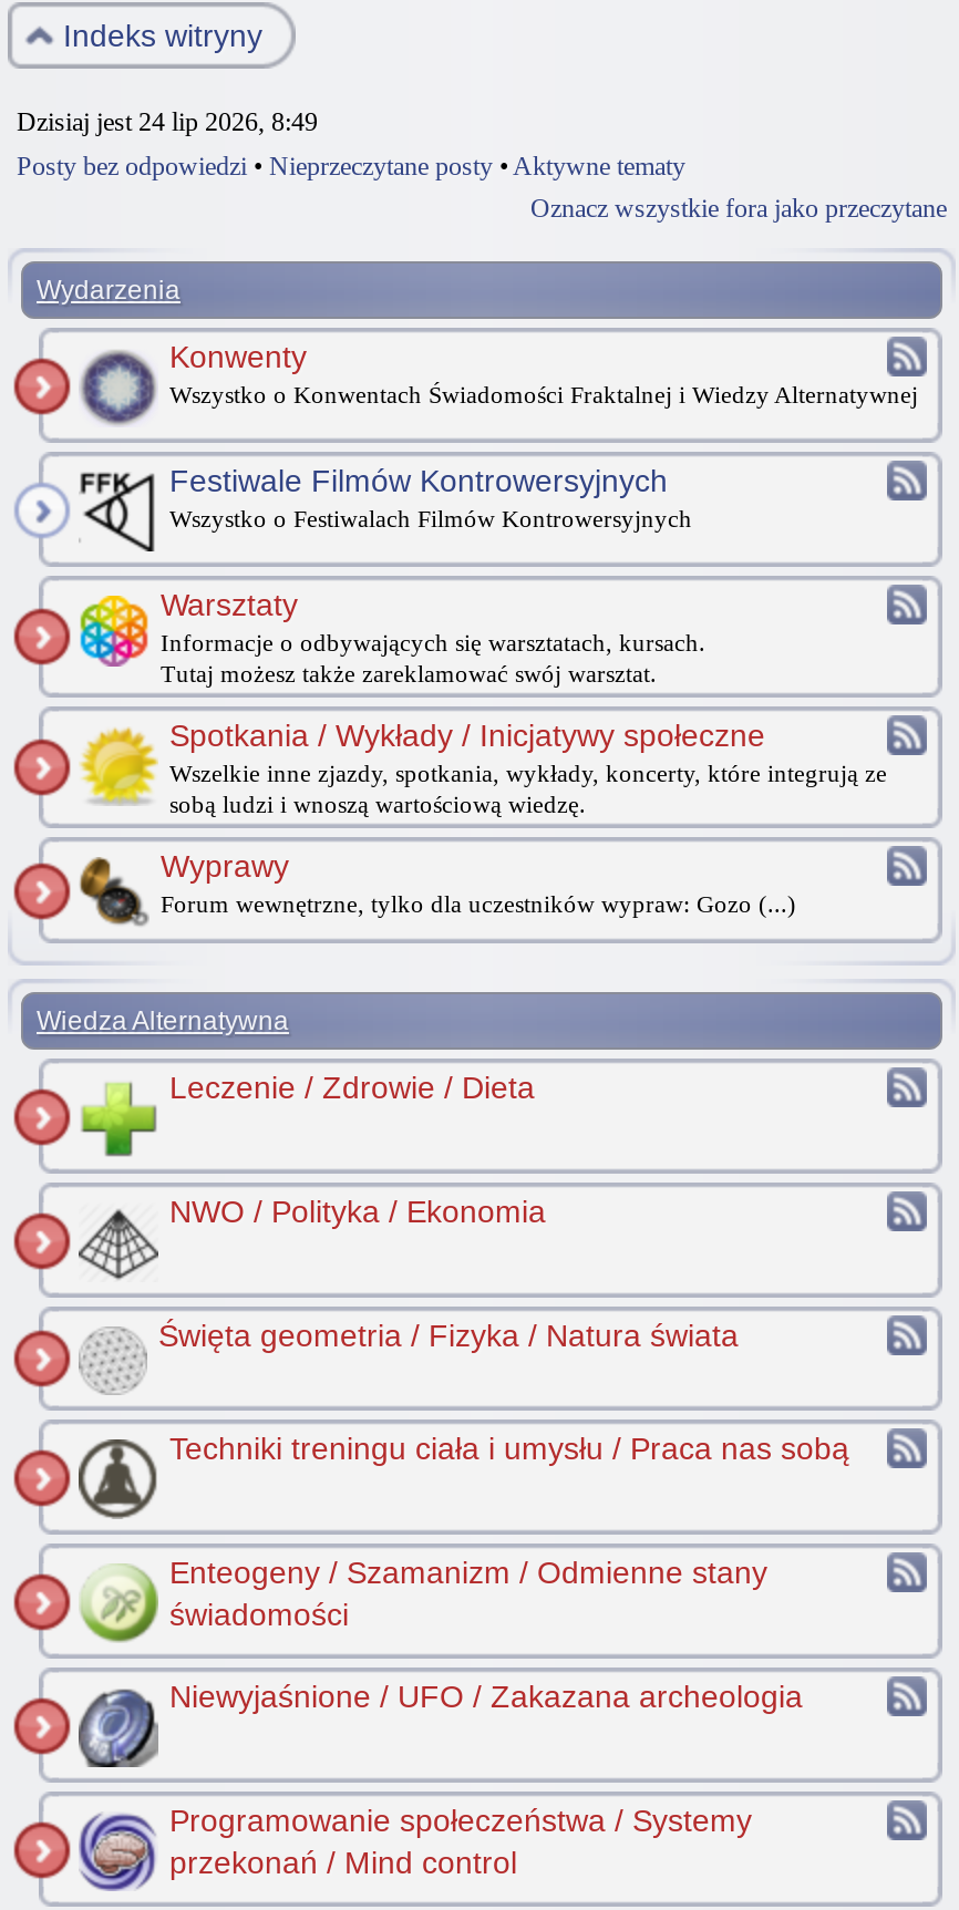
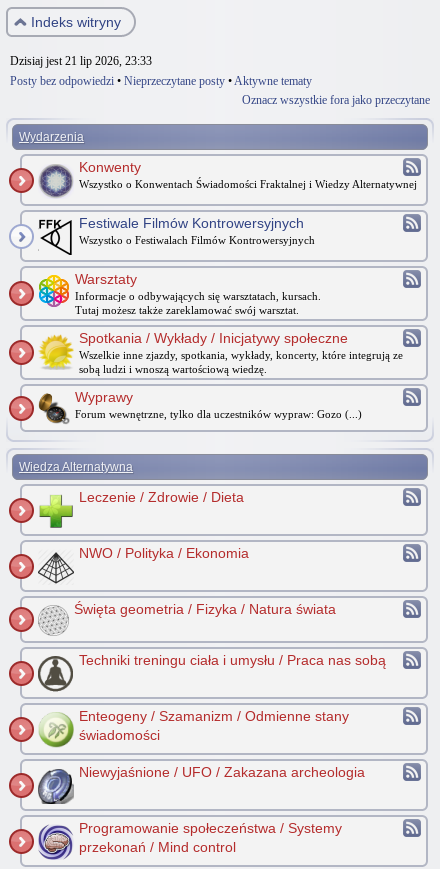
[17,106,318,137] Dzisiaj jest 24 lip 2026, 8:49 -> [10,54,152,68] Dzisiaj jest 21 lip 2026, 23:33

